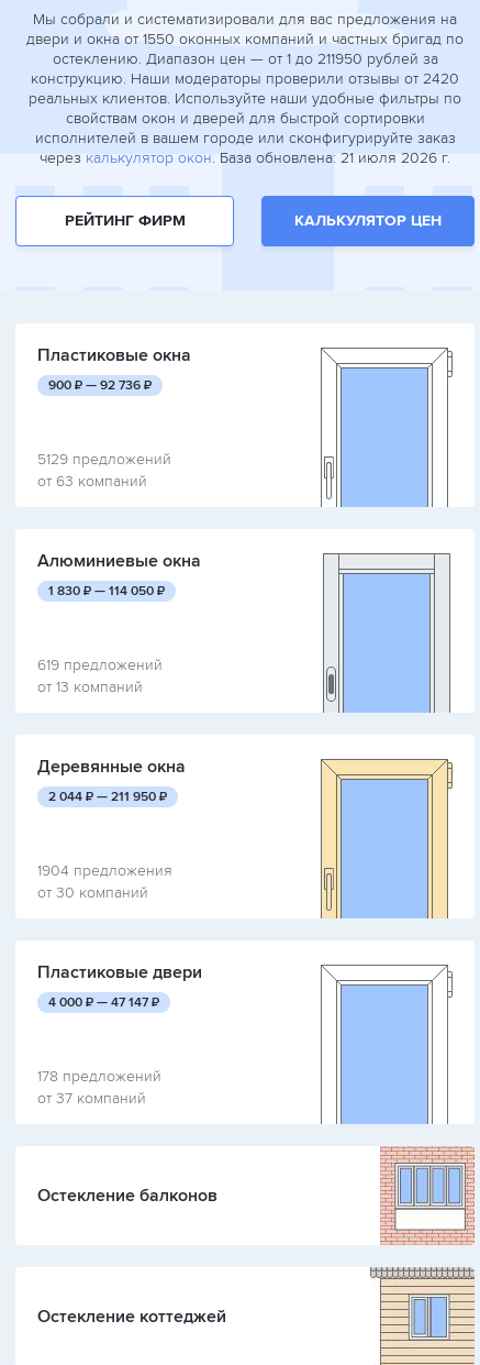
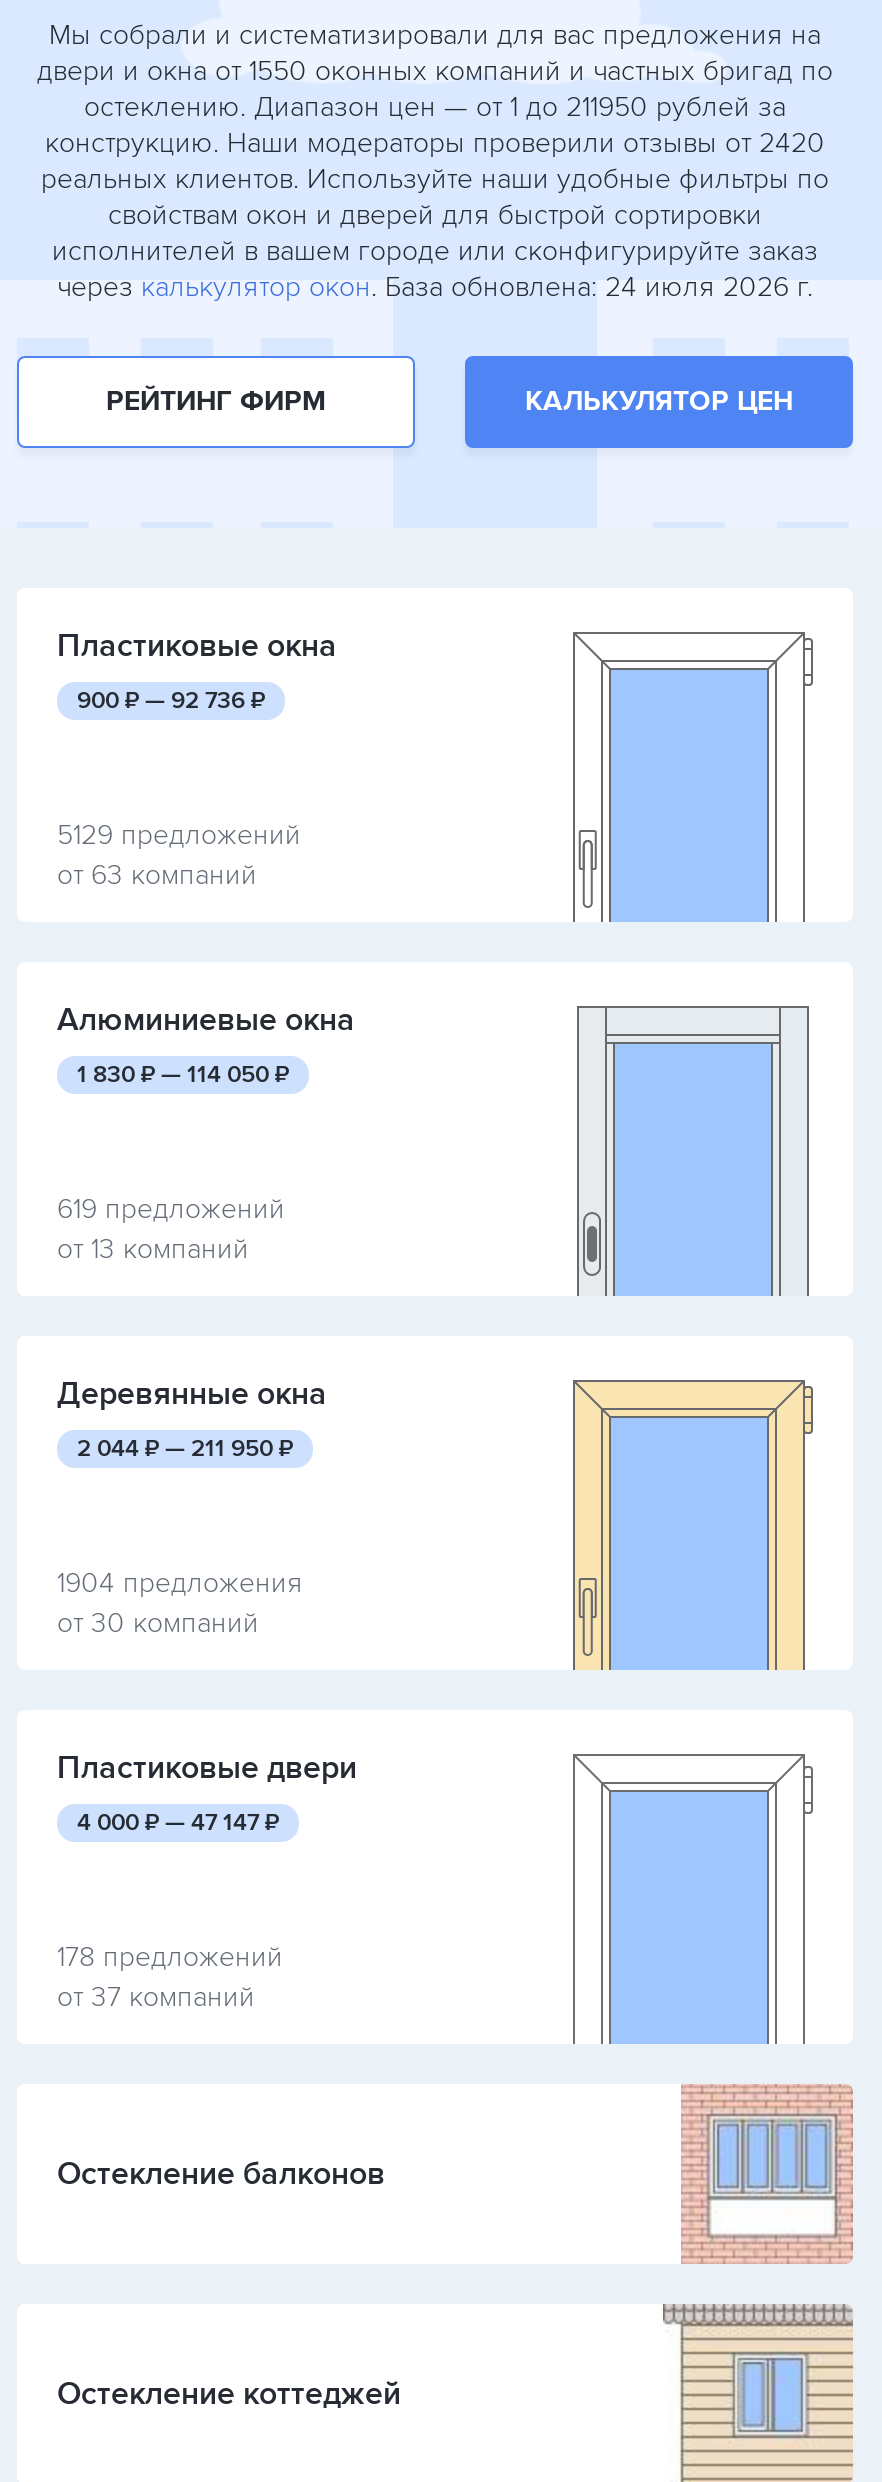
[40,148,450,167] через калькулятор окон. База обновлена: 21 июля 2026 г. -> [57,270,813,304] через калькулятор окон. База обновлена: 24 июля 2026 г.

